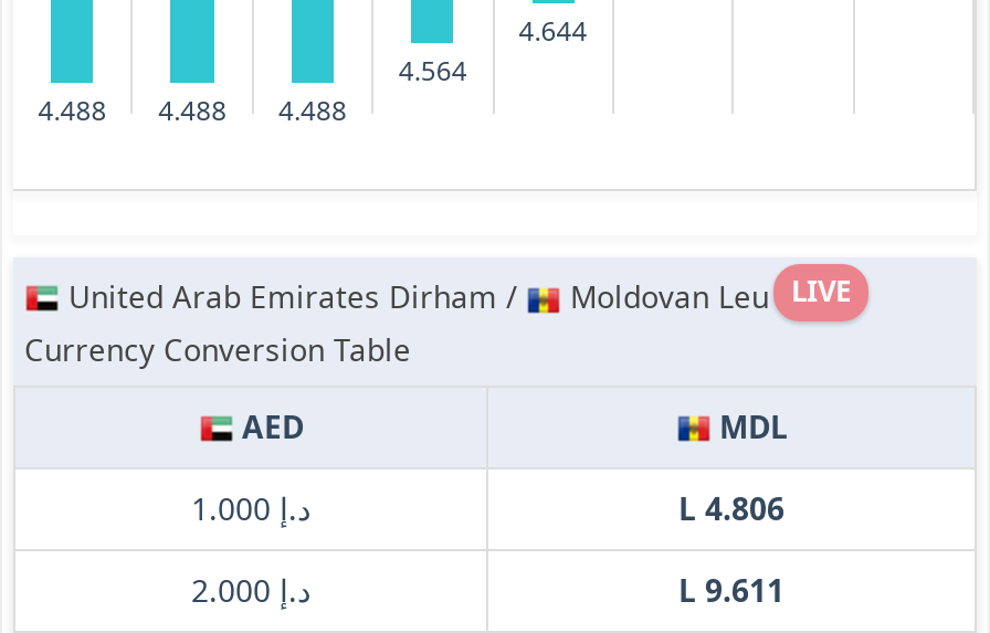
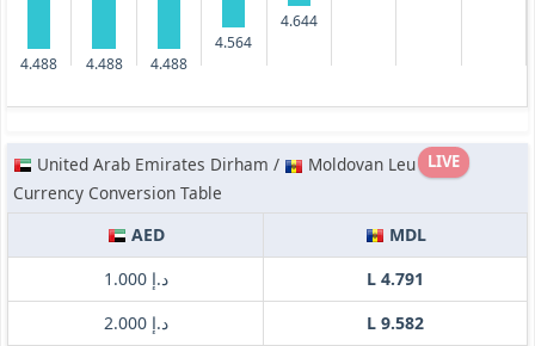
[678,488,784,530] L 4.806 -> [367,268,424,290] L 4.791
[678,570,784,612] L 9.611 -> [367,312,424,334] L 9.582

